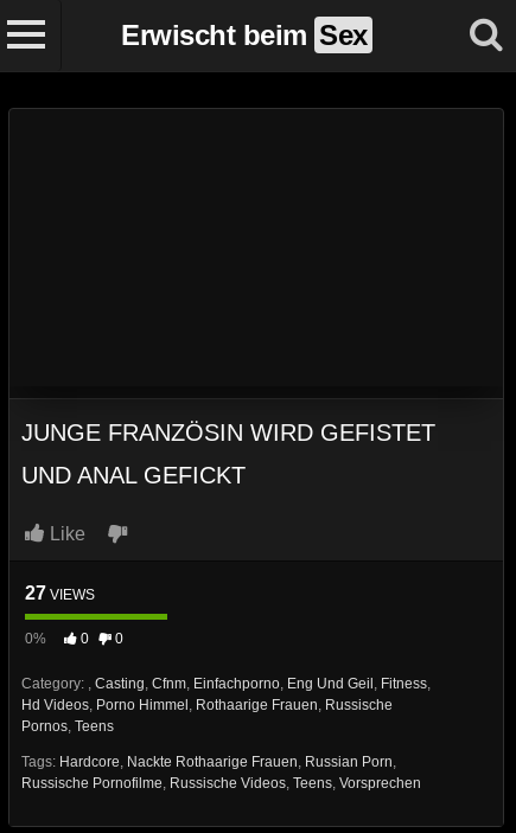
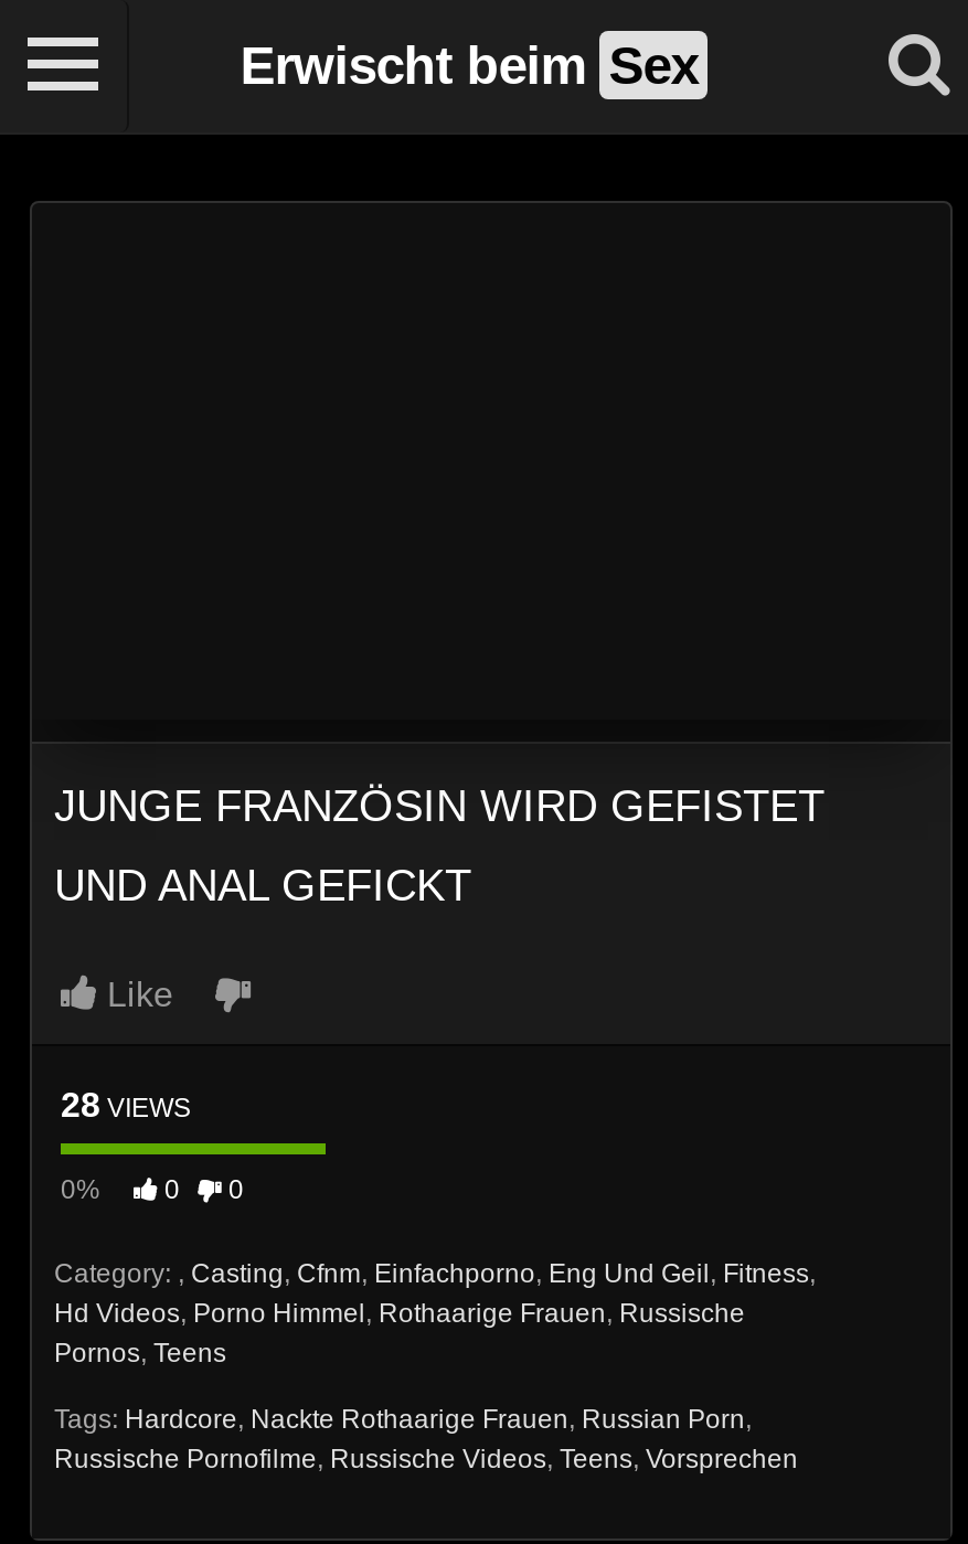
[25,583,95,603] 27 VIEWS -> [61,1086,191,1124] 28 VIEWS

